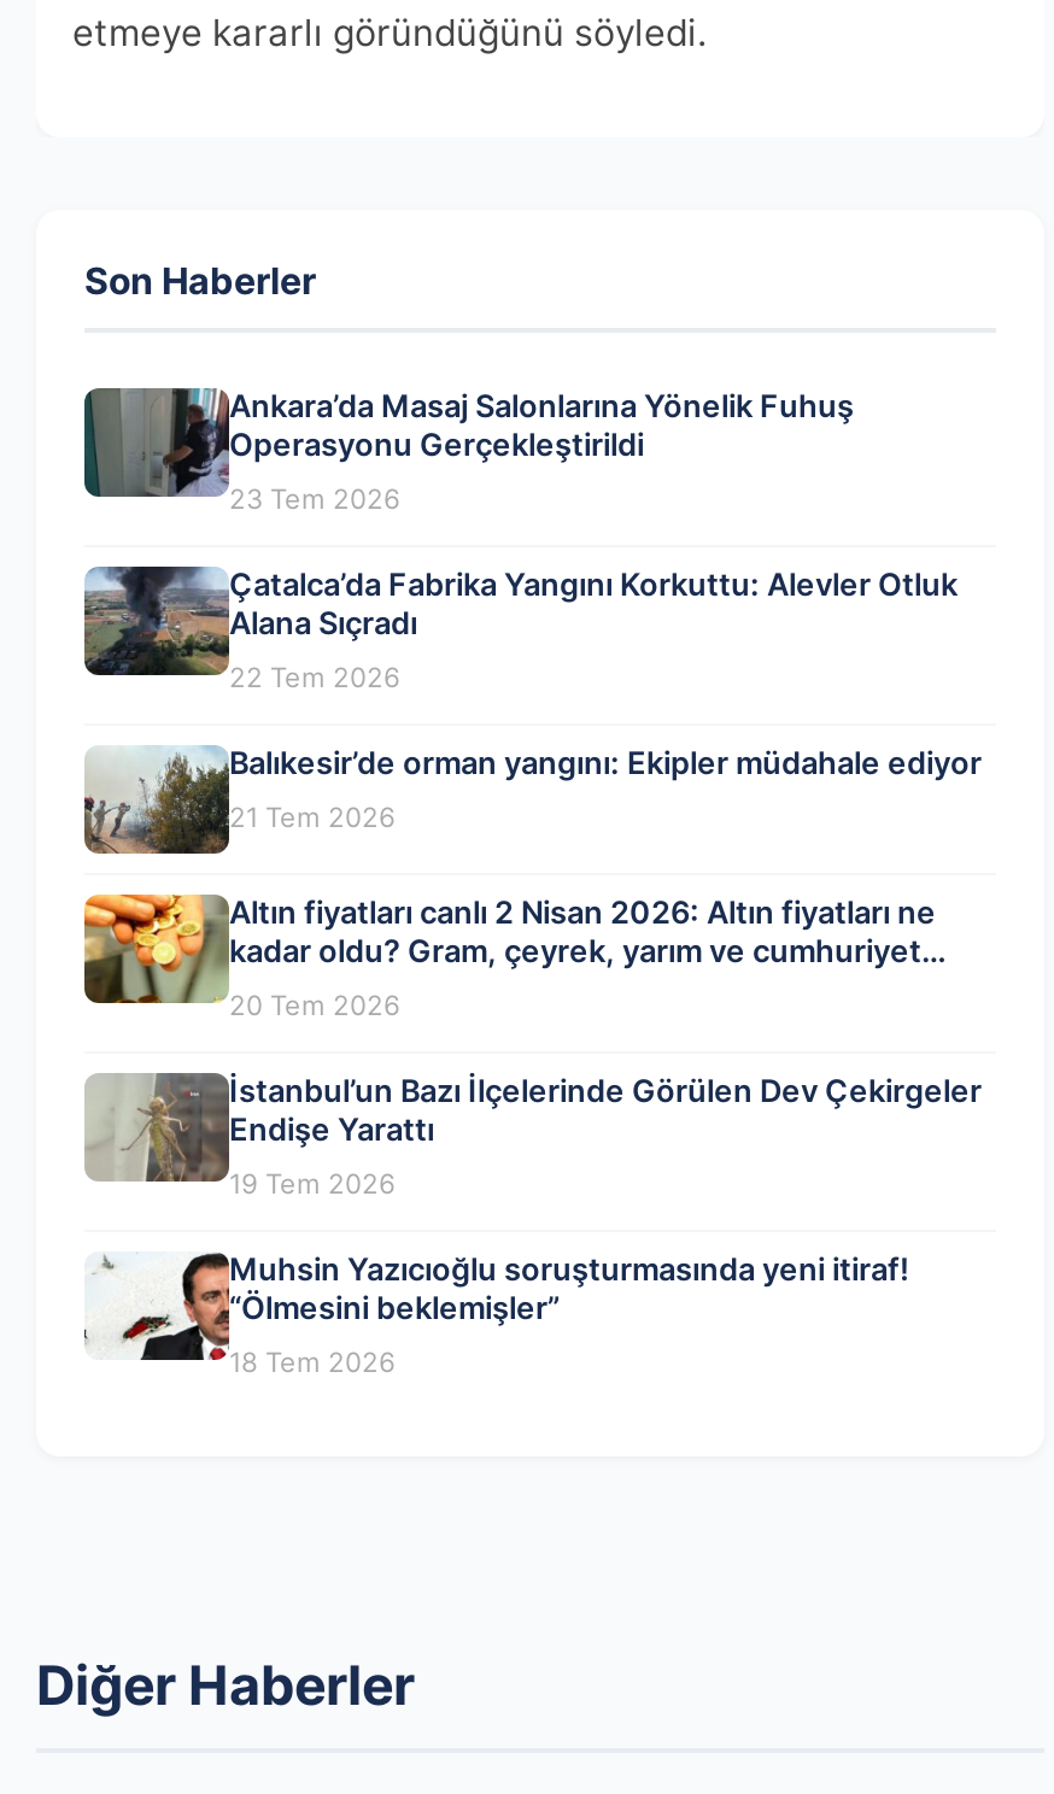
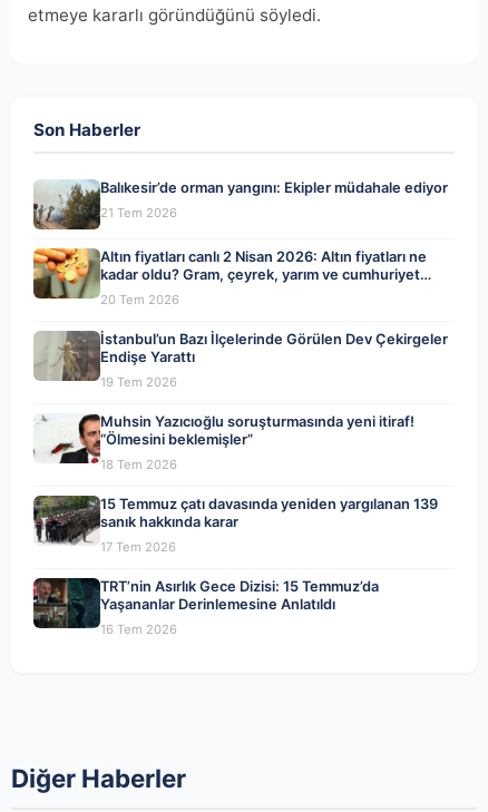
[82,386,958,695] [image] | Ankara’da Masaj Salonlarına Yönelik Fuhuş | Operasyonu Gerçekleştirildi | 23 Tem 2026 | Çatalca’da Fabrika Yangını Korkuttu: Alevler Otluk | Alana Sıçradı | 22 Tem 2026 -> none
[82,564,195,678] [image] -> none
moved [82,743,982,1380] -> [32,178,448,472]: [image] | Balıkesir’de orman yangını: Ekipler müdahale ediyor | 21 Tem 2026 | ... | “Ölmesini beklemişler” | 18 Tem 2026
none -> [32,496,438,637] [image] | 15 Temmuz çatı davasında yeniden yargılanan 139 | sanık hakkında karar | 17 Tem 2026 | TRT’nin Asırlık Gece Dizisi: 15 Temmuz’da | Yaşananlar Derinlemesine Anlatıldı | 16 Tem 2026
none -> [32,577,85,629] [image]

